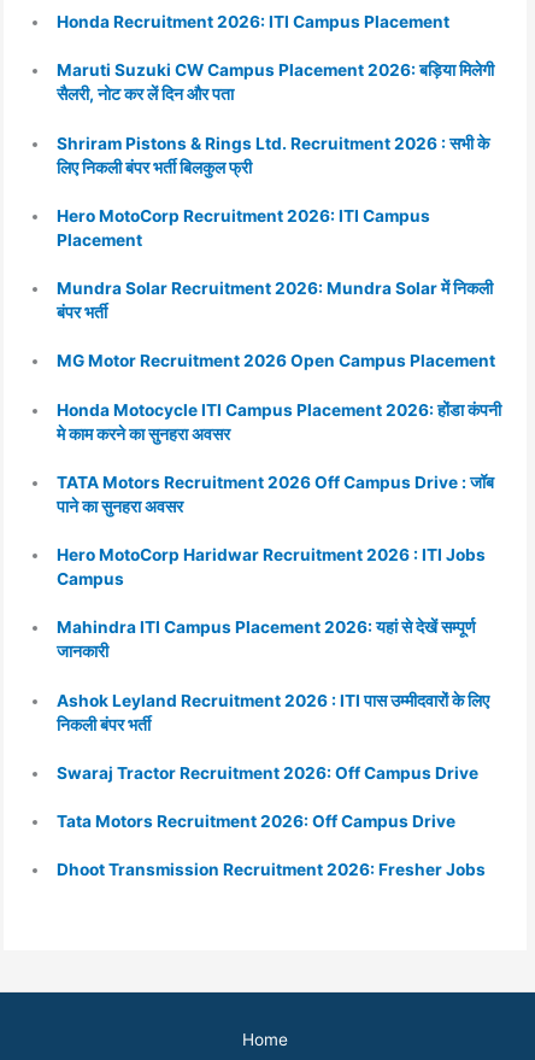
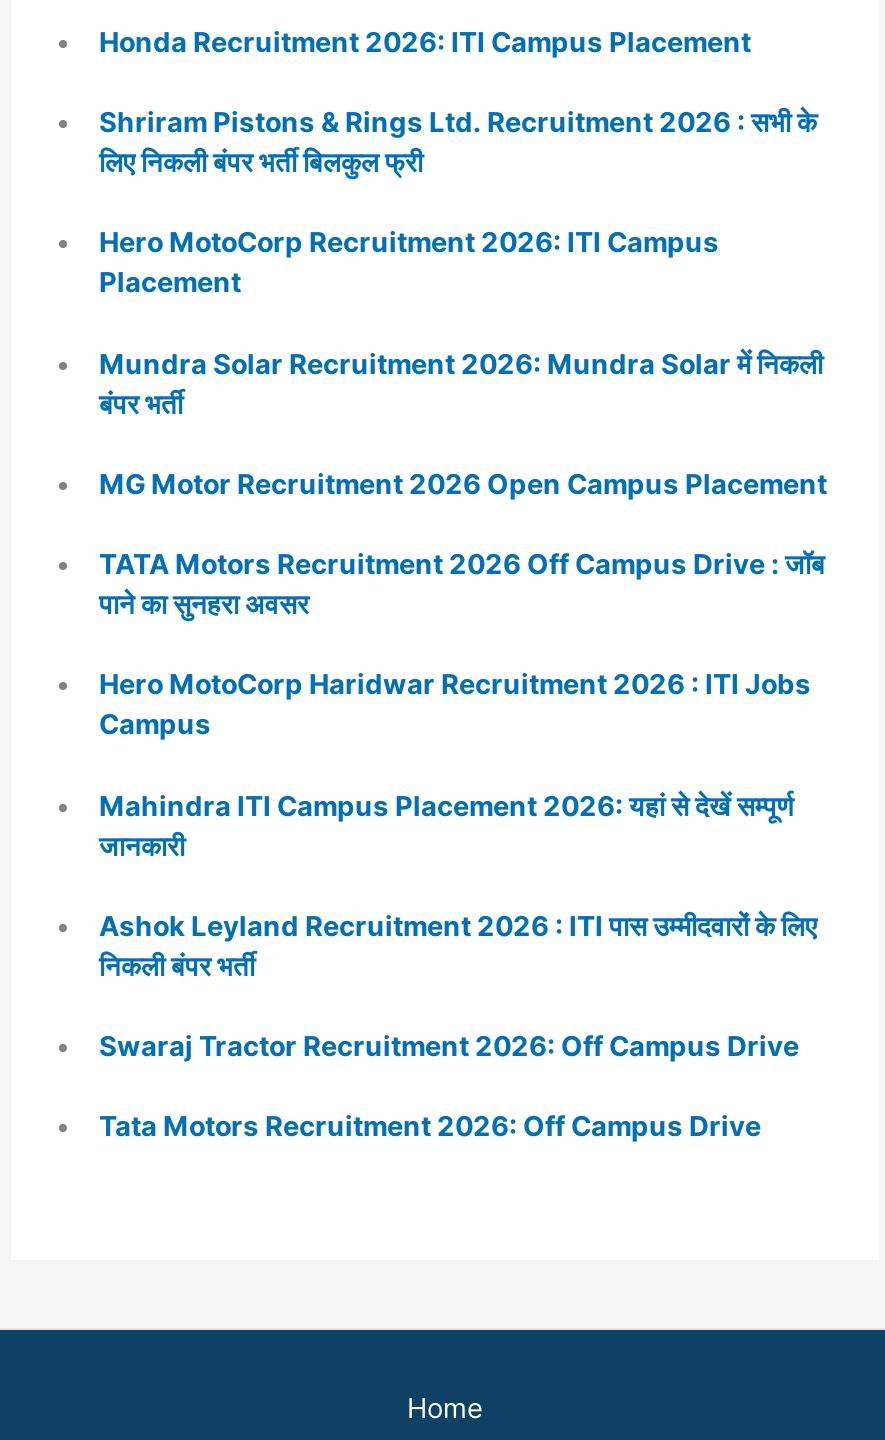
[57,61,494,104] Maruti Suzuki CW Campus Placement 2026: बड़िया मिलेगी | सैलरी, नोट कर लें दिन और पता -> none
[57,400,501,443] Honda Motocycle ITI Campus Placement 2026: होंडा कंपनी | मे काम करने का सुनहरा अवसर -> none
[57,860,486,879] Dhoot Transmission Recruitment 2026: Fresher Jobs -> none

